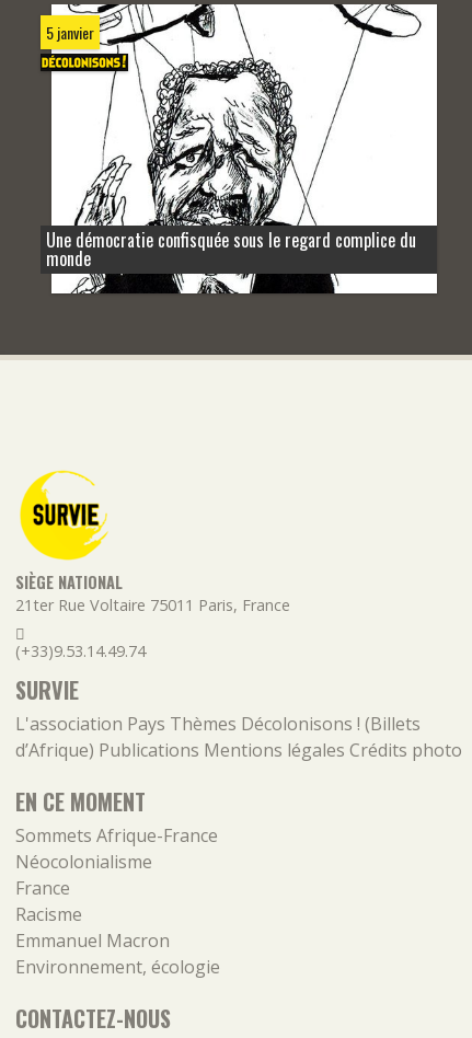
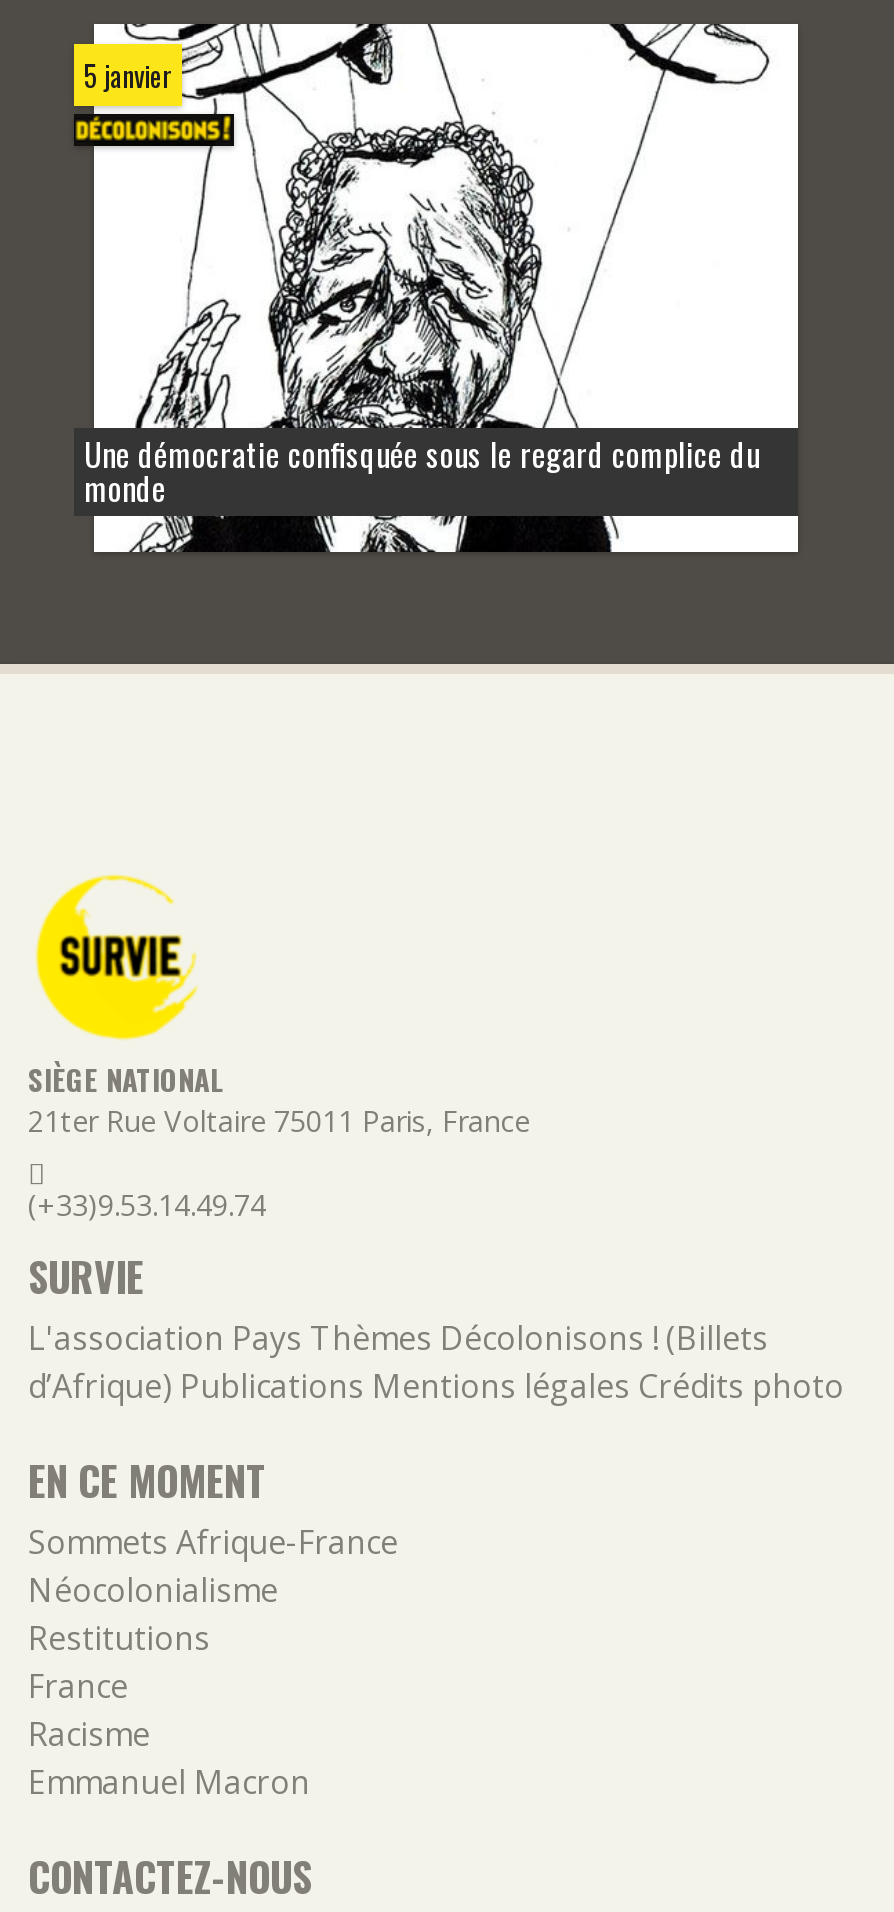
none -> [28,1616,210,1660] Restitutions
moved [15,876,170,953] -> [28,1664,310,1804]: France | Racisme | Emmanuel Macron
[15,955,220,979] Environnement, écologie -> none

